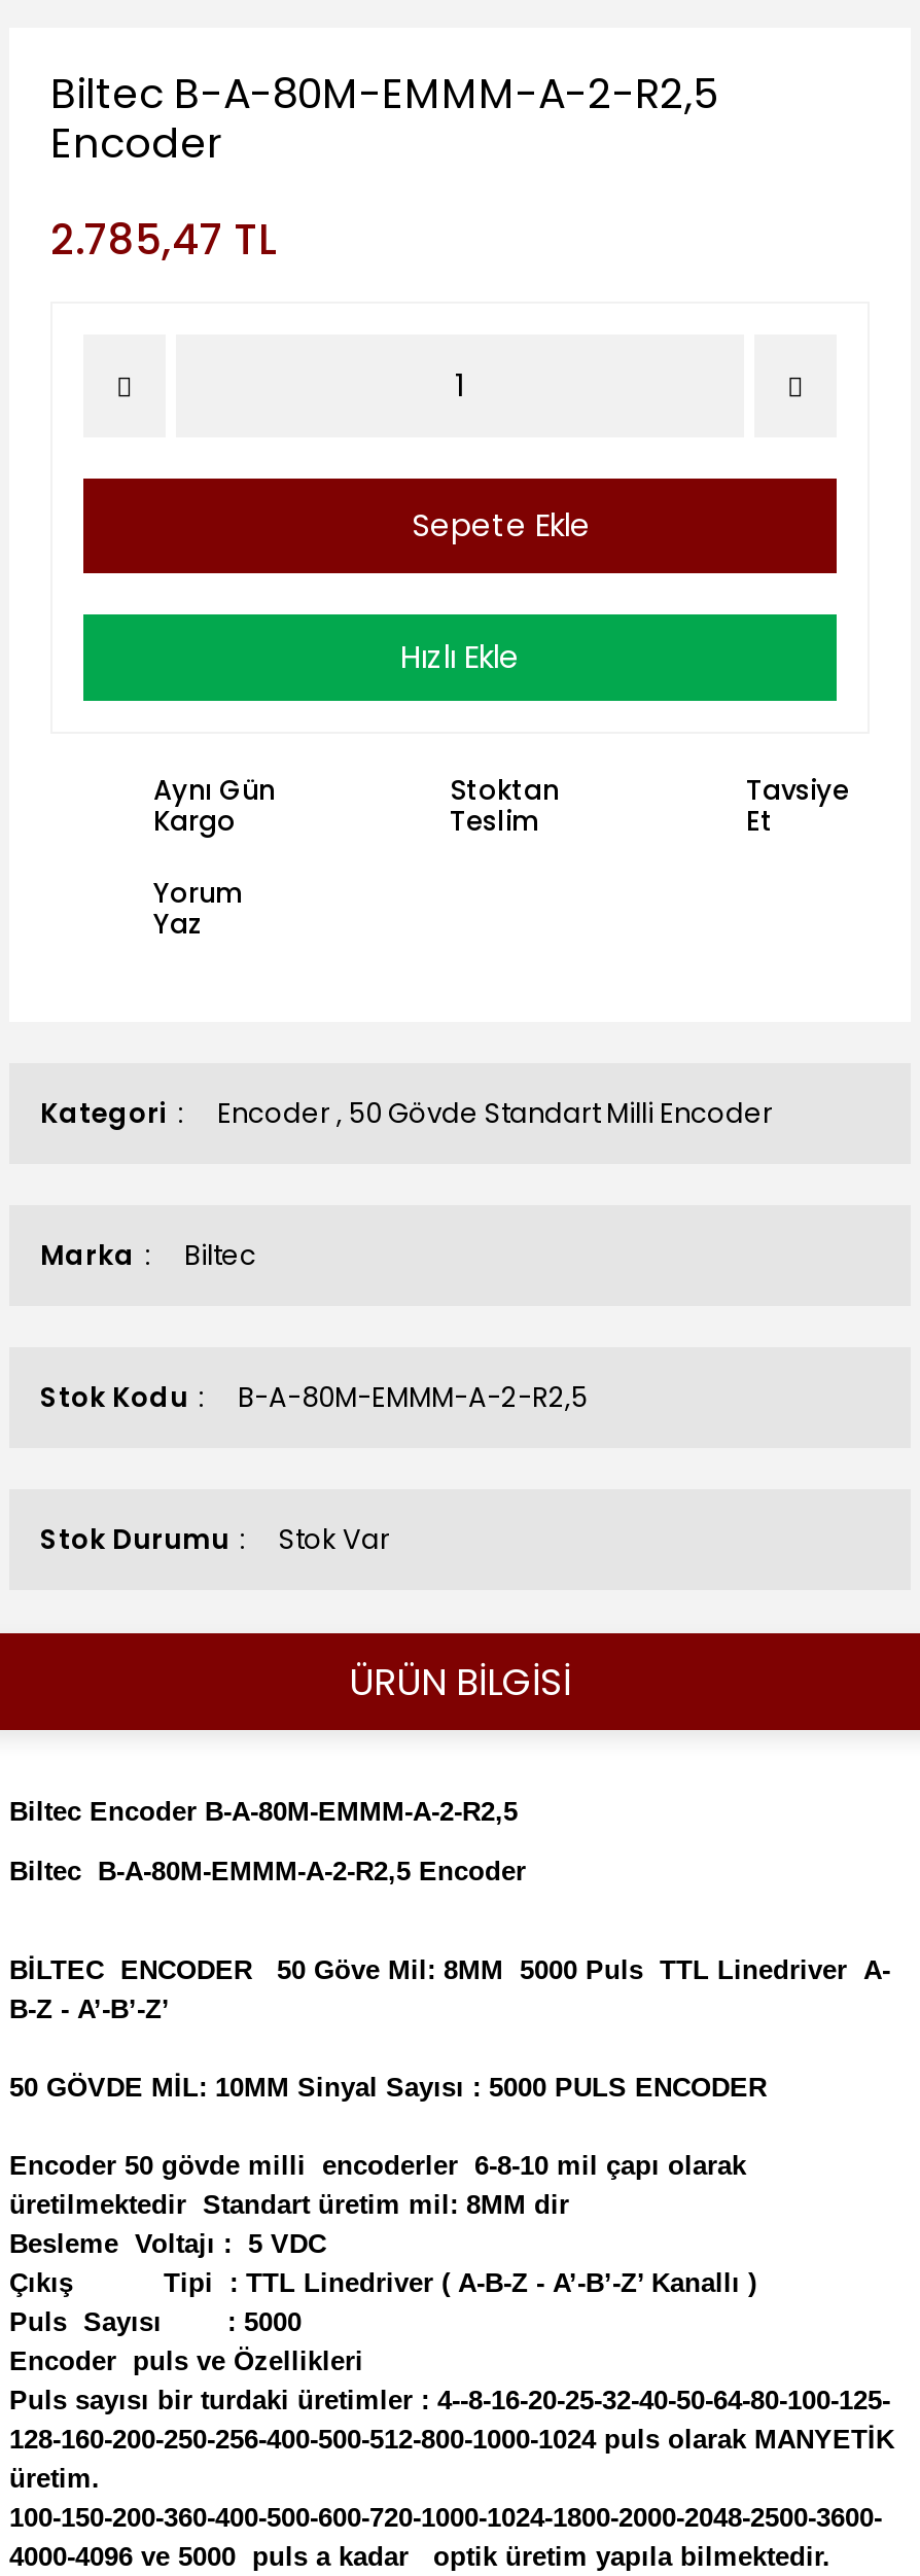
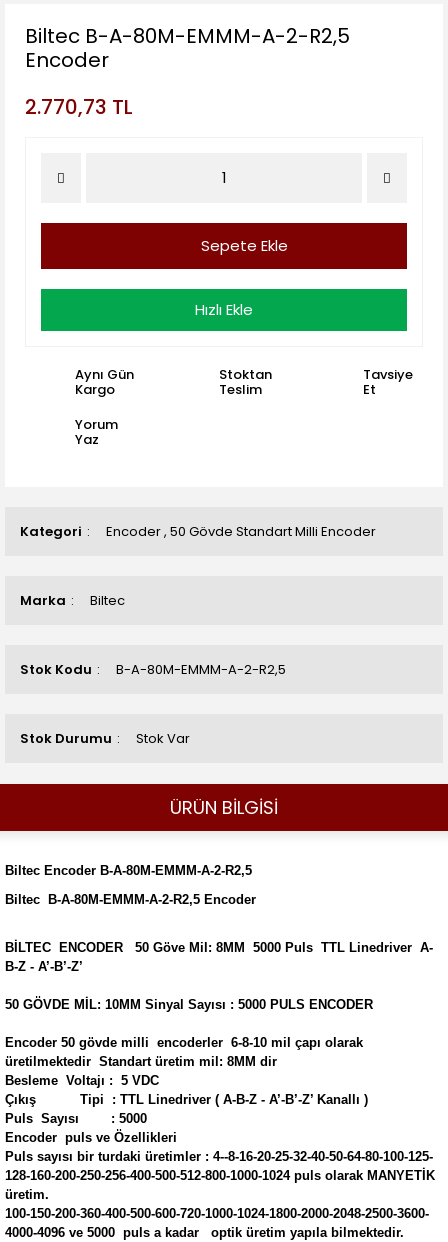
[50,211,277,269] 2.785,47 TL -> [25,93,133,121] 2.770,73 TL

